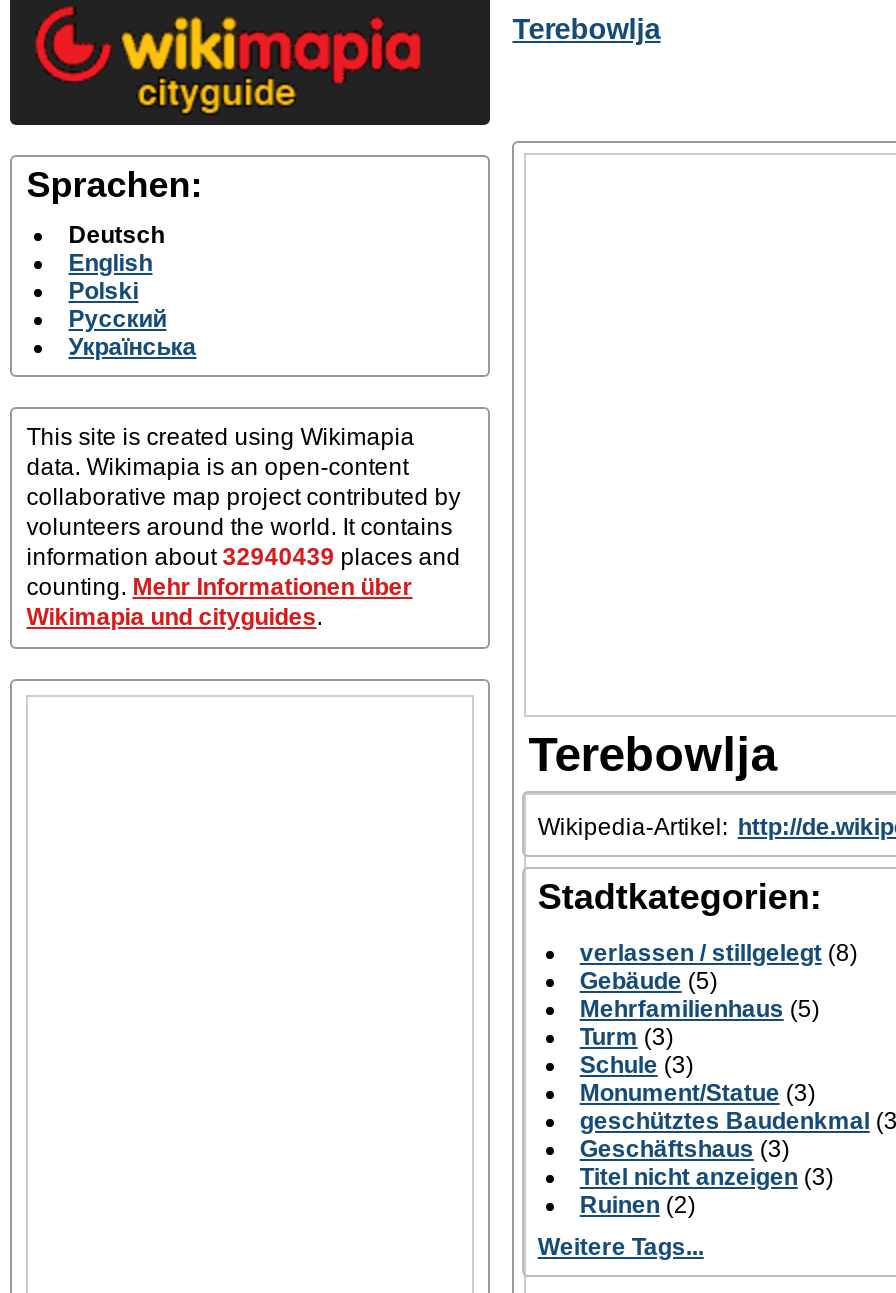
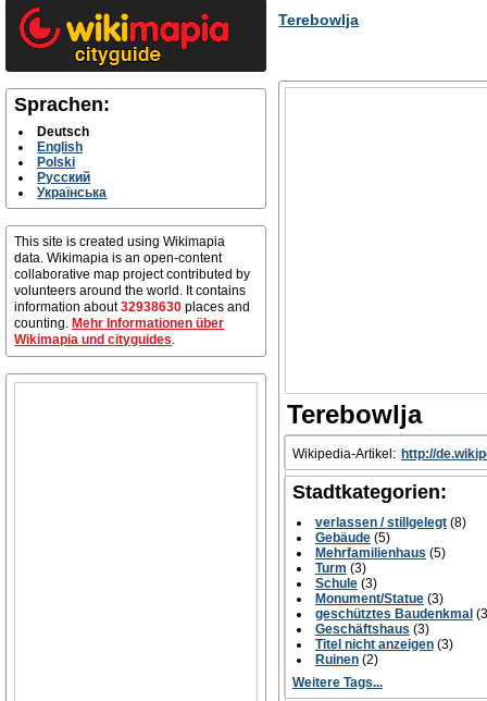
[26,543,460,571] information about 32940439 places and -> [14,299,250,315] information about 32938630 places and

